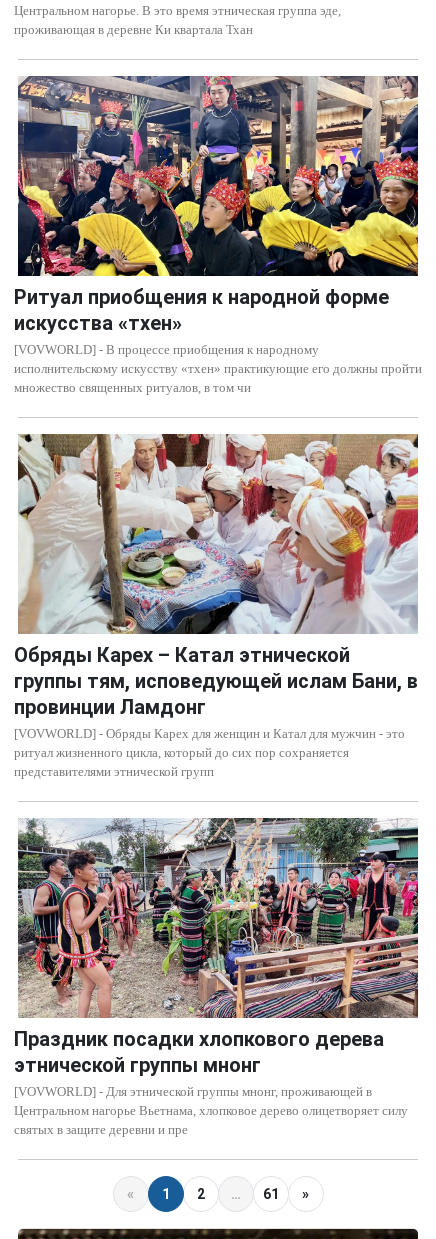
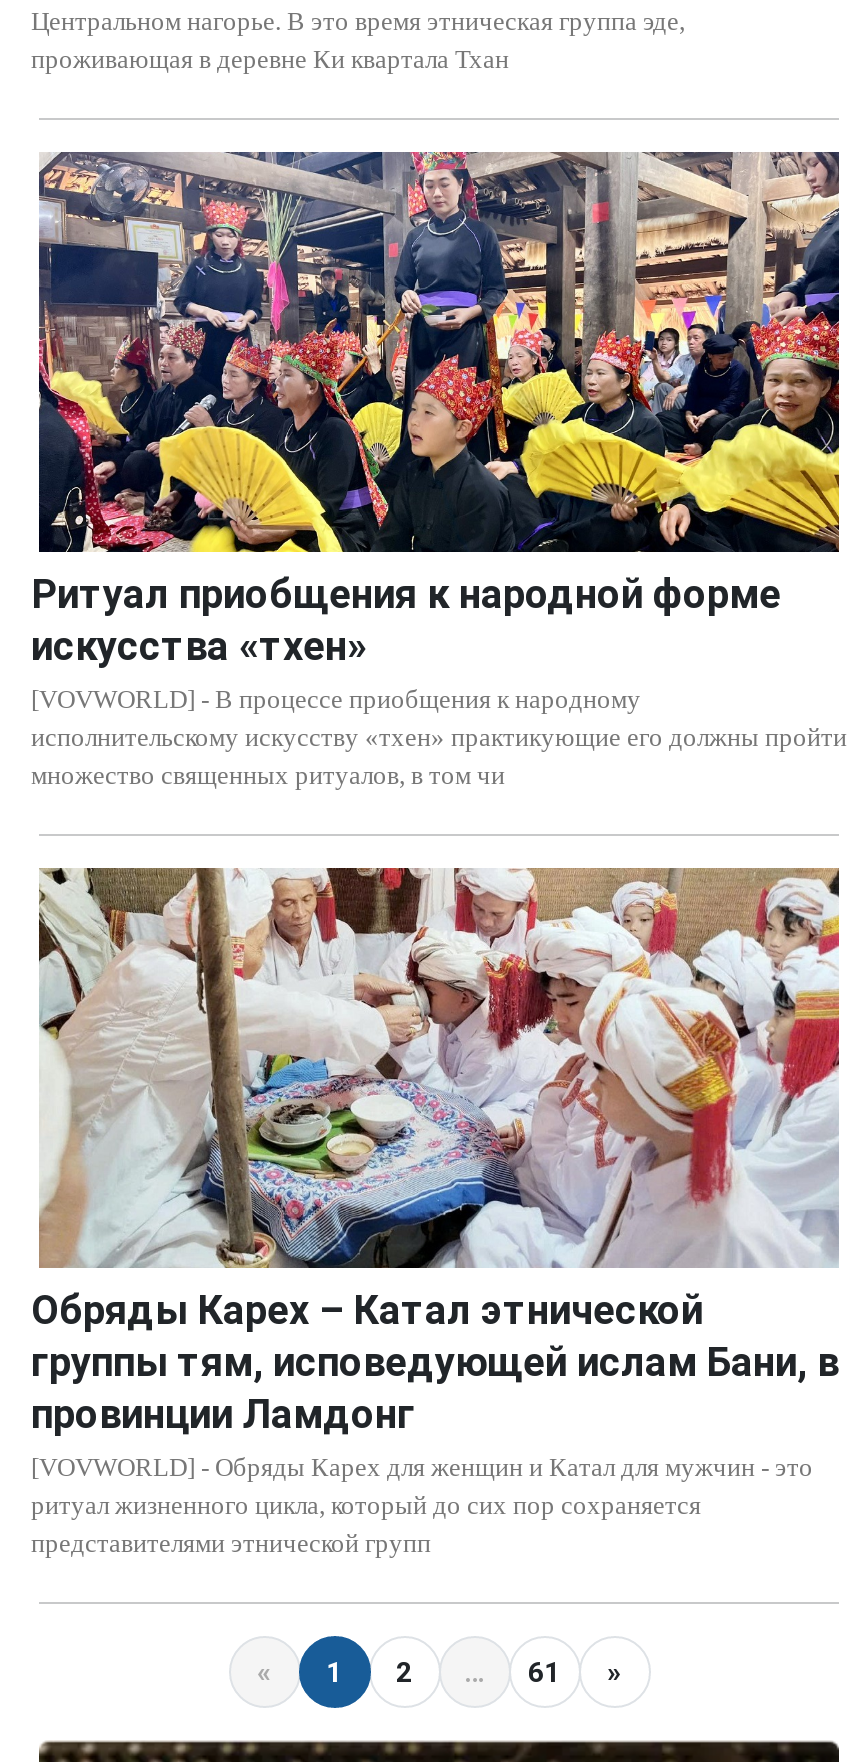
[14,817,419,1137] [image] | Праздник посадки хлопкового дерева | этнической группы мнонг | [VOVWORLD] - Для этнической группы мнонг, проживающей в | Центральном нагорье Вьетнама, хлопковое дерево олицетворяет силу | святых в защите деревни и пре -> none

